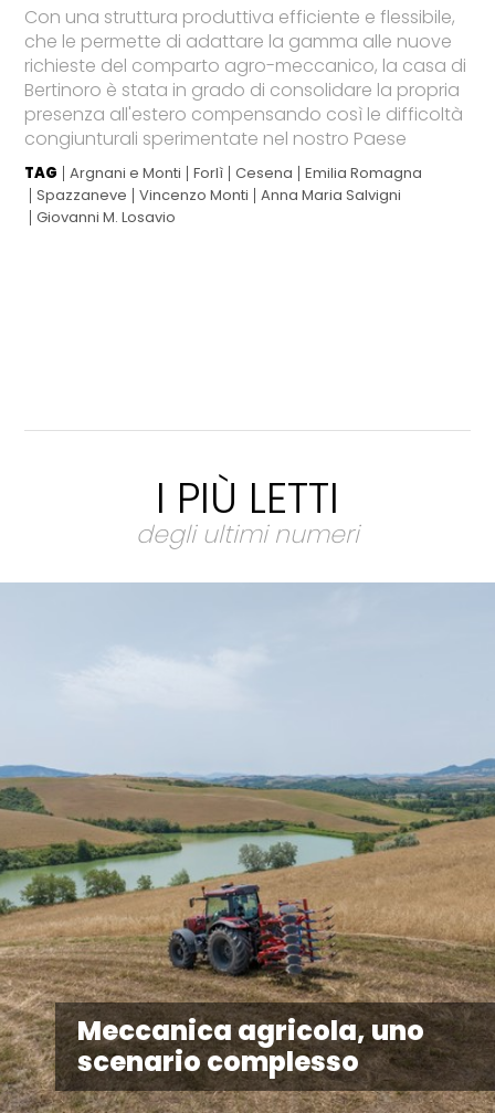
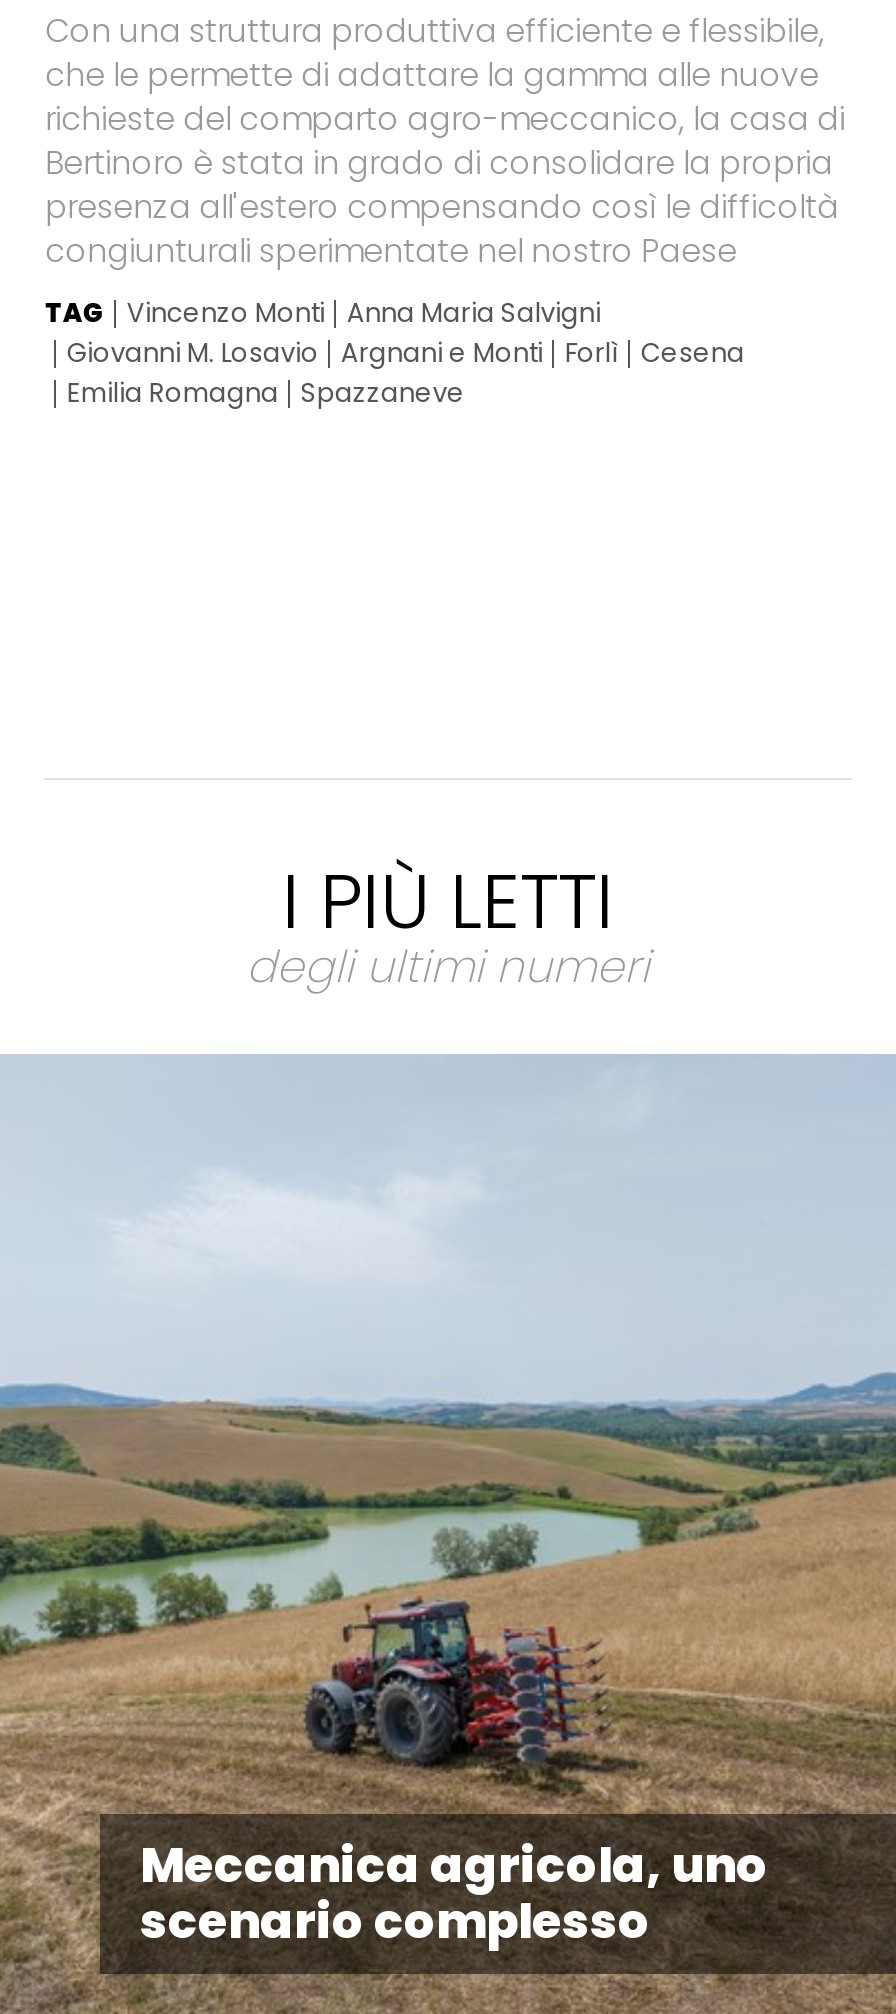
[25,163,423,228] TAG Argnani e Monti Forlì Cesena Emilia Romagna | Spazzaneve Vincenzo Monti Anna Maria Salvigni | Giovanni M. Losavio -> [45,294,745,412] TAG Vincenzo Monti Anna Maria Salvigni | Giovanni M. Losavio Argnani e Monti Forlì Cesena | Emilia Romagna Spazzaneve

